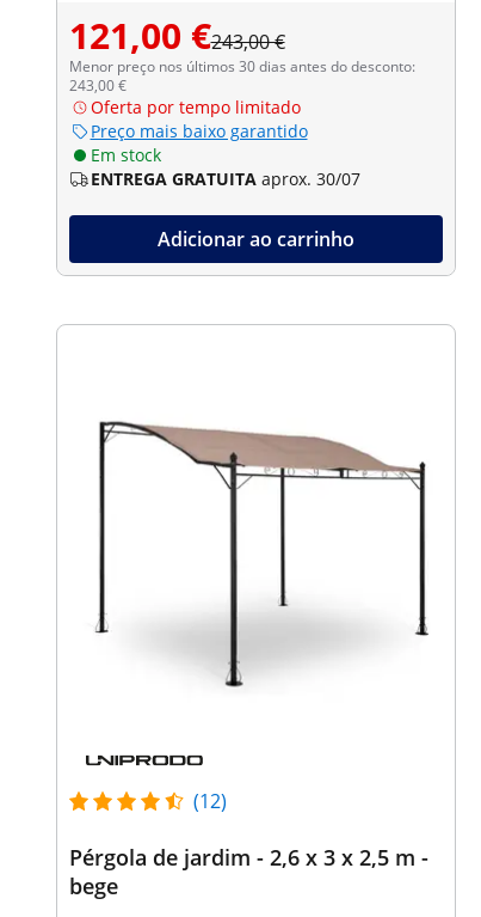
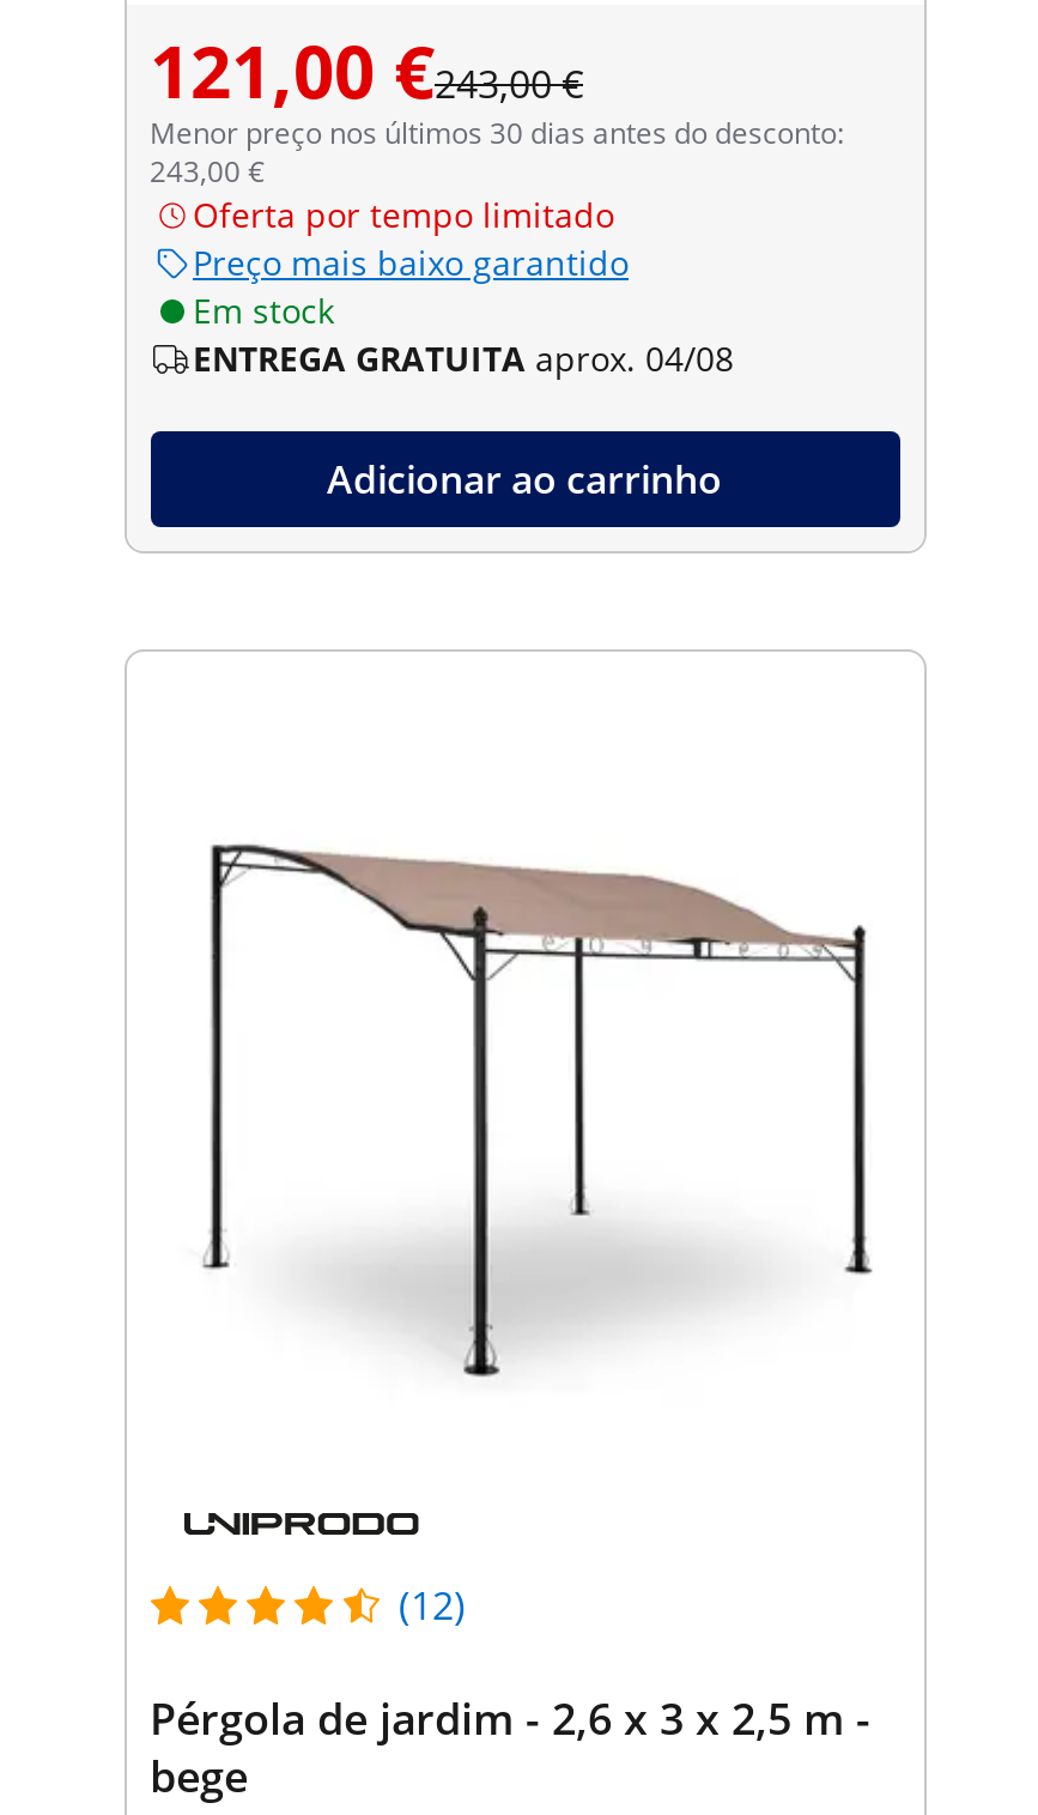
[90,167,360,190] ENTREGA GRATUITA aprox. 30/07 -> [193,334,734,380] ENTREGA GRATUITA aprox. 04/08

